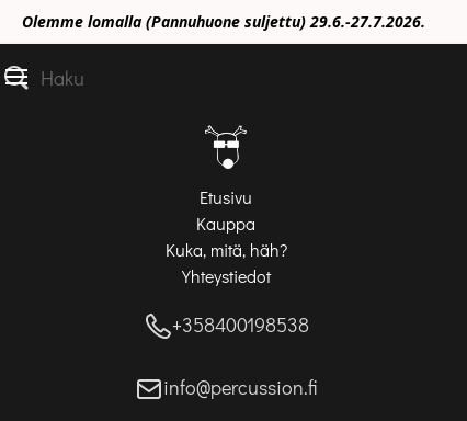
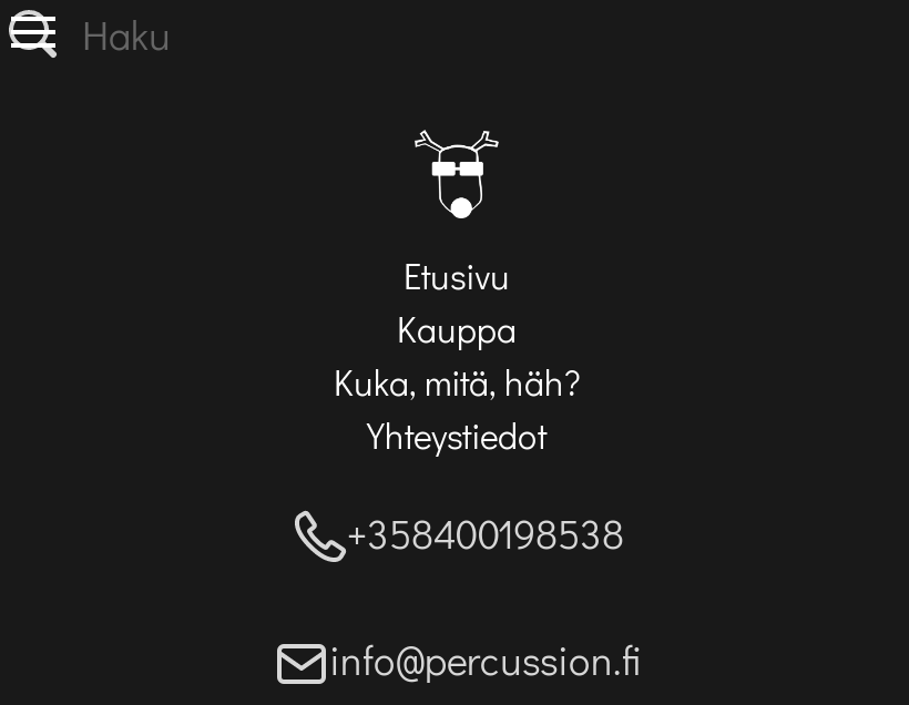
[22,11,430,32] Olemme lomalla (Pannuhuone suljettu) 29.6.-27.7.2026. -> none

